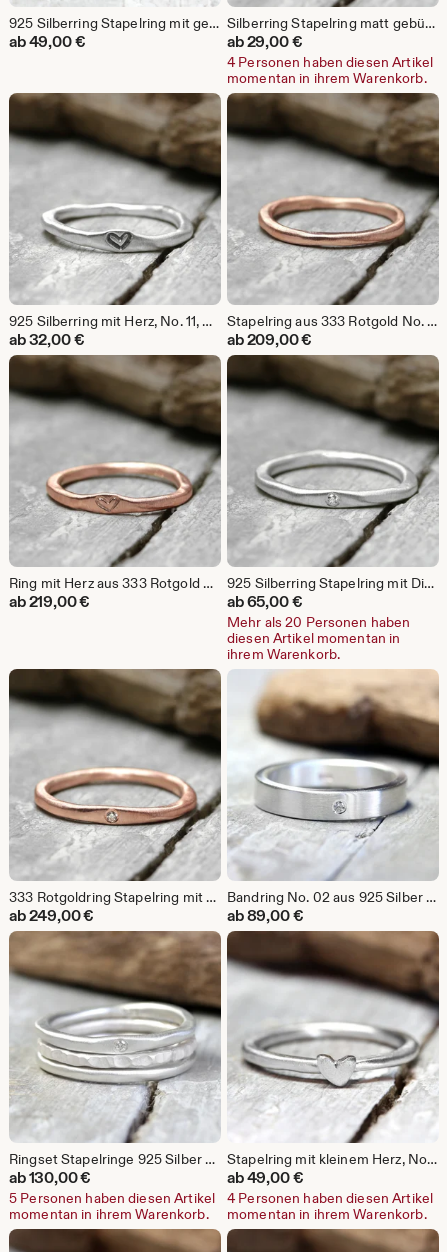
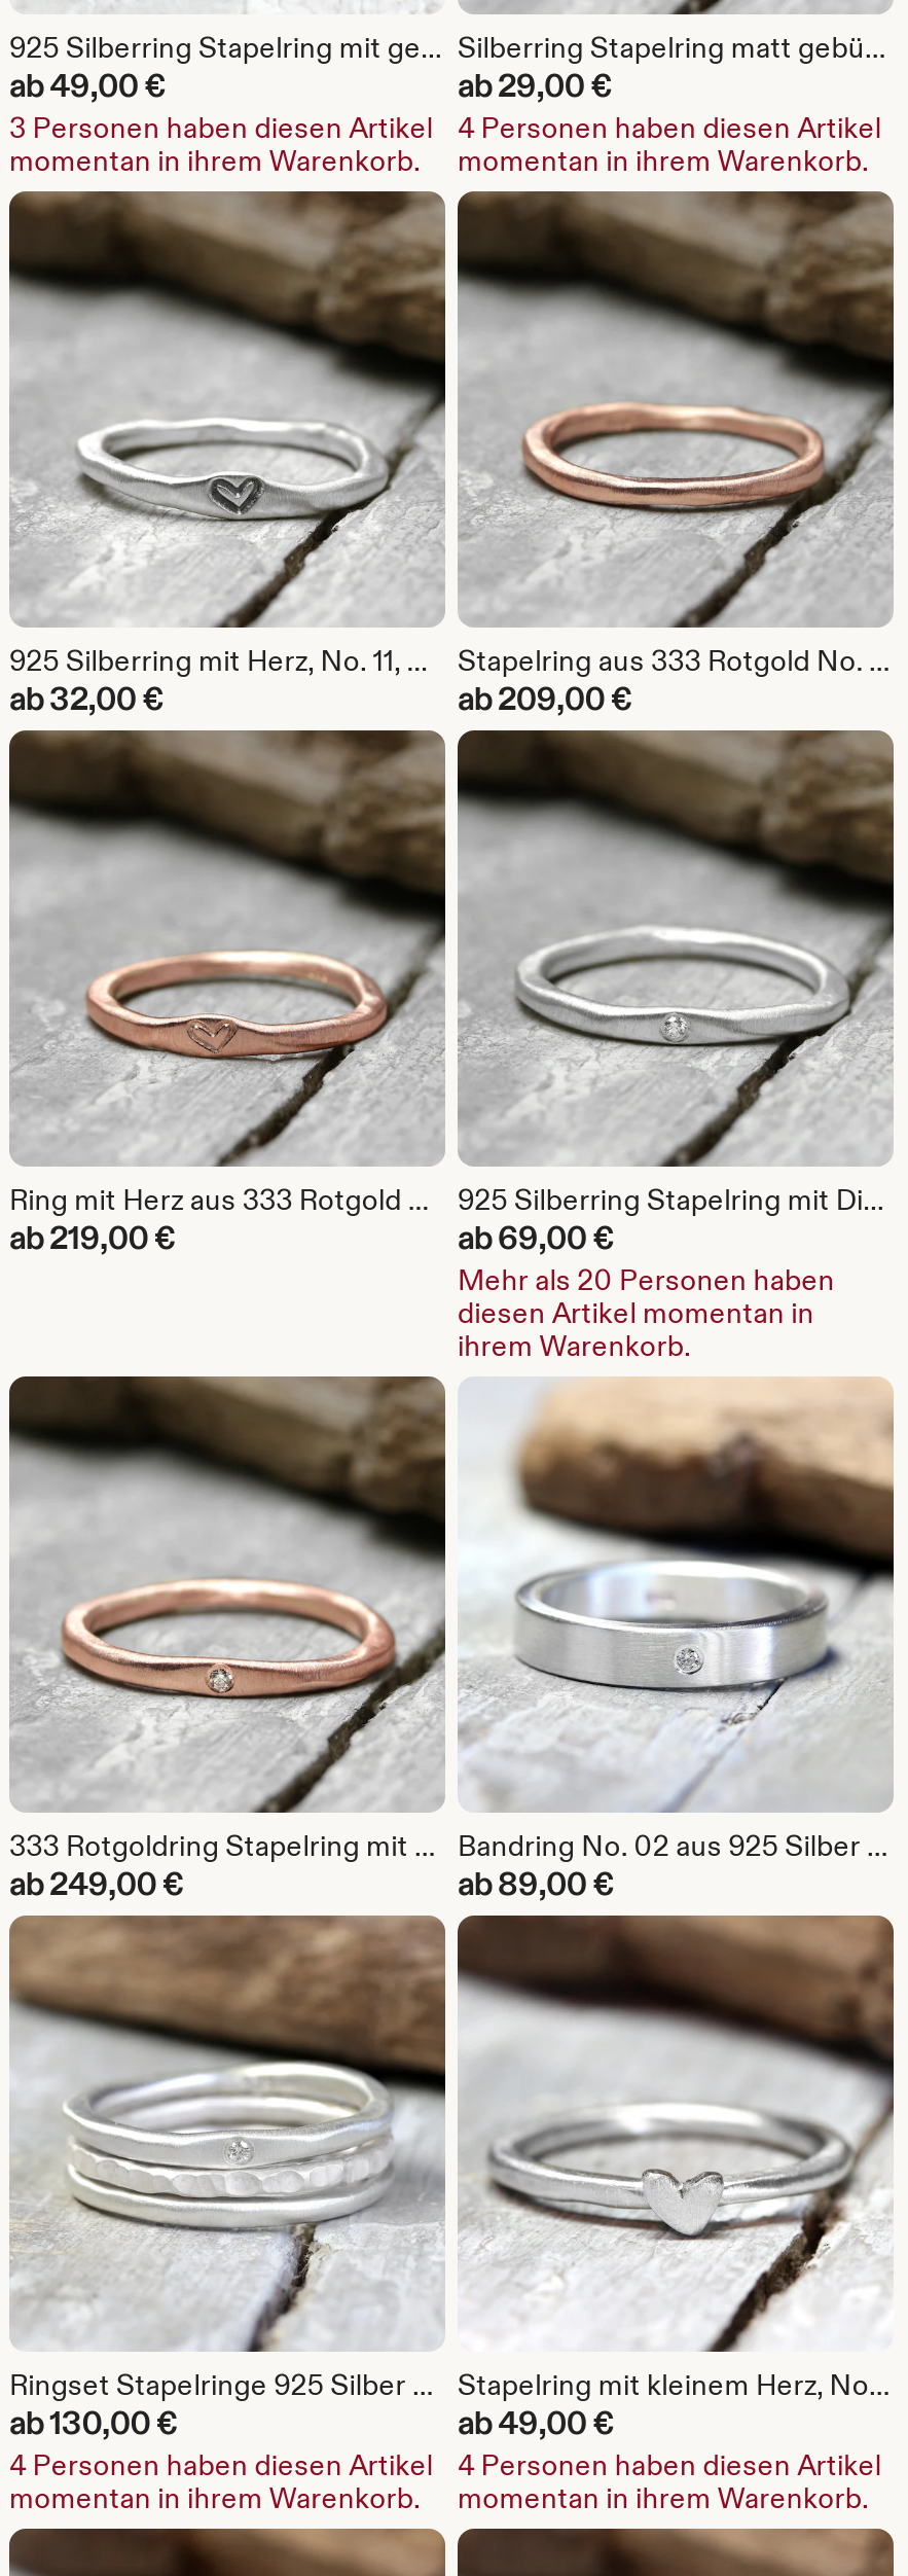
none -> [9,109,433,179] 3 Personen haben diesen Artikel | momentan in ihrem Warenkorb.
[227,591,302,611] ab65,00 € -> [458,1216,615,1257] ab69,00 €
[9,1189,215,1207] 5 Personen haben diesen Artikel -> [9,2446,433,2483] 4 Personen haben diesen Artikel

